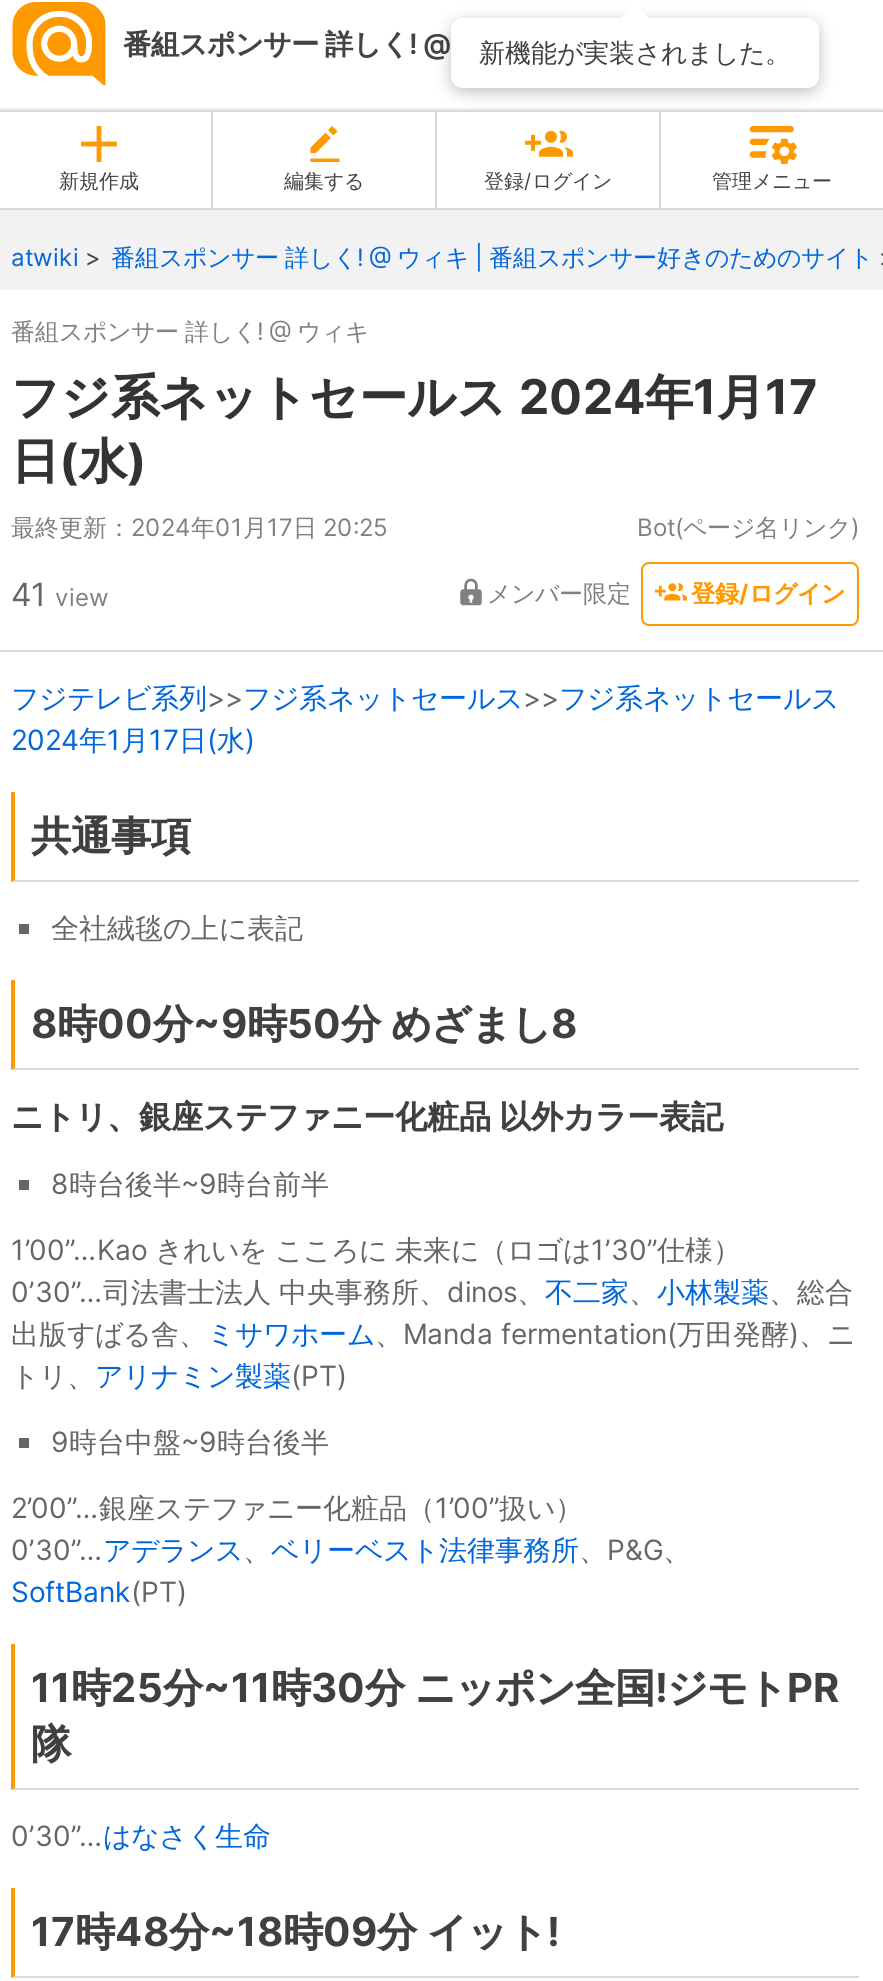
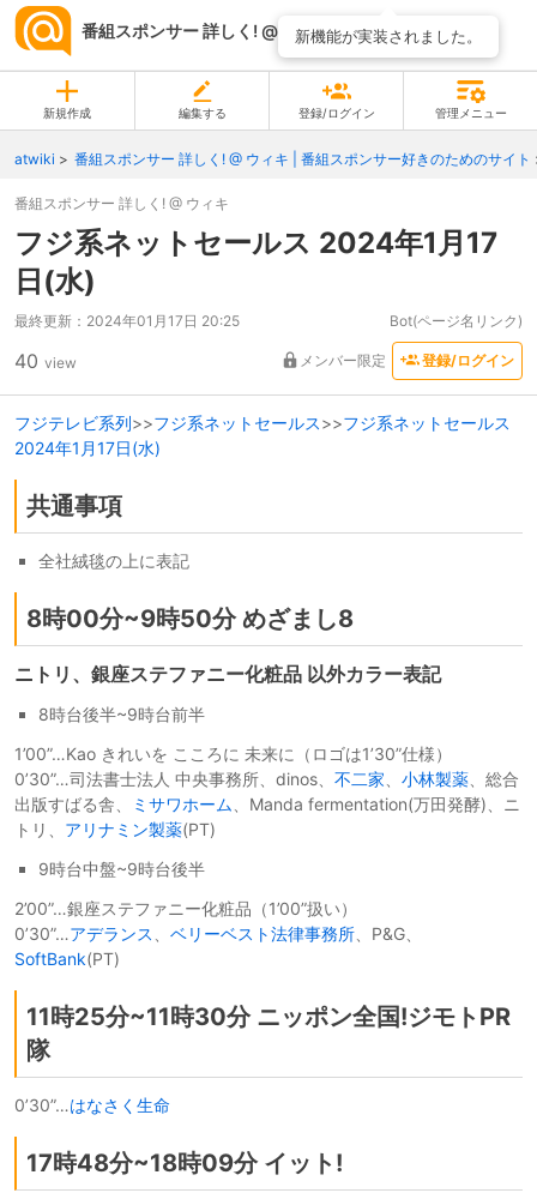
[11,574,109,614] 41 view -> [14,349,77,373] 40 view

